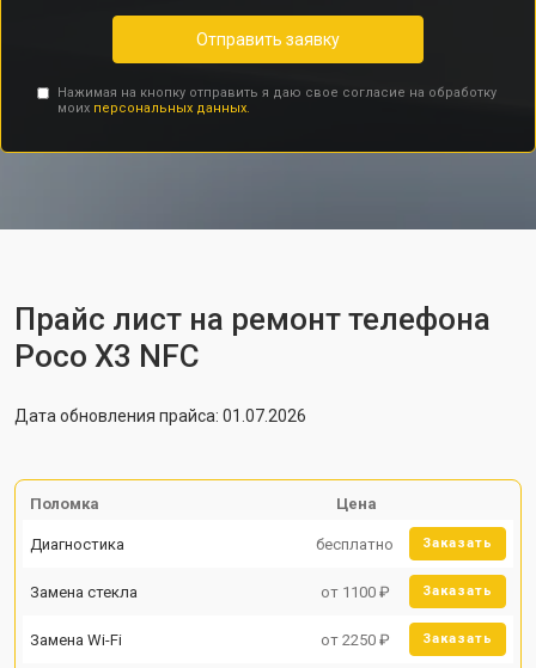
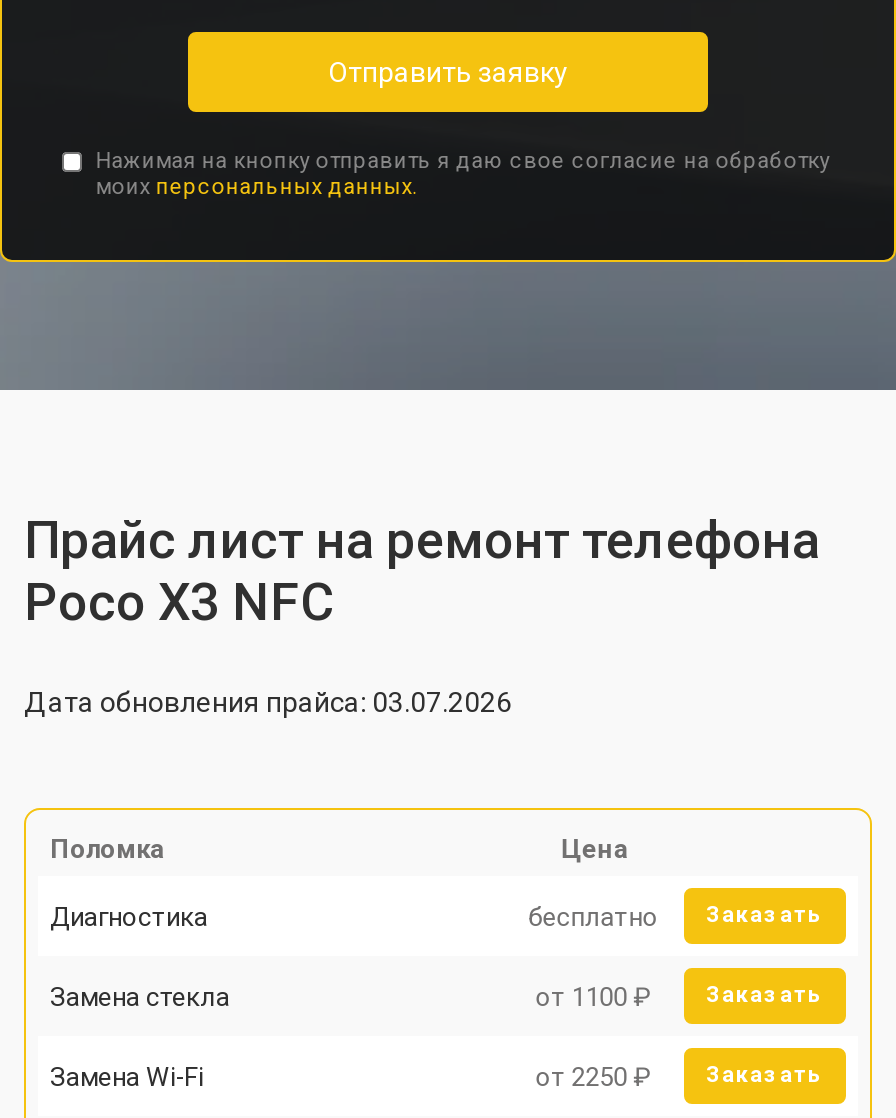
[14,406,306,425] Дата обновления прайса: 01.07.2026 -> [24,686,512,718] Дата обновления прайса: 03.07.2026

